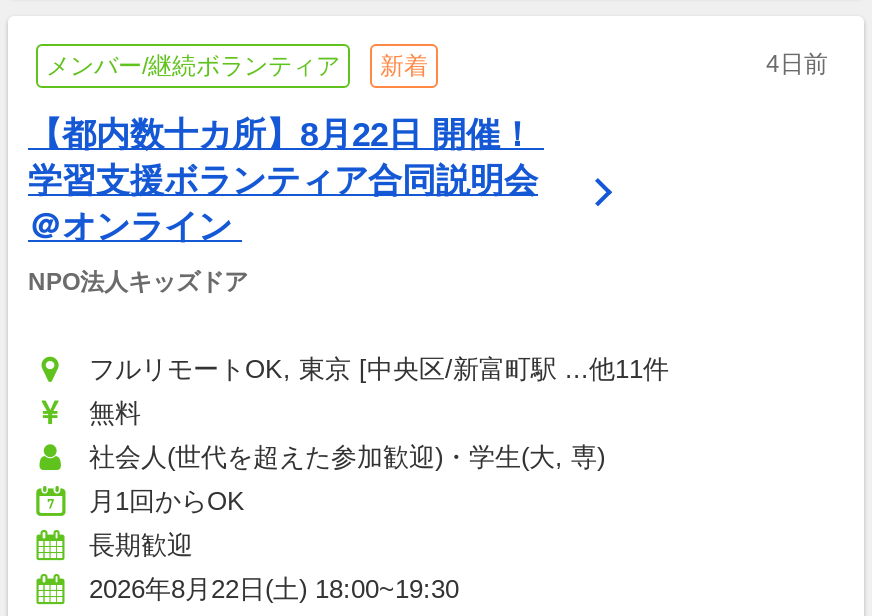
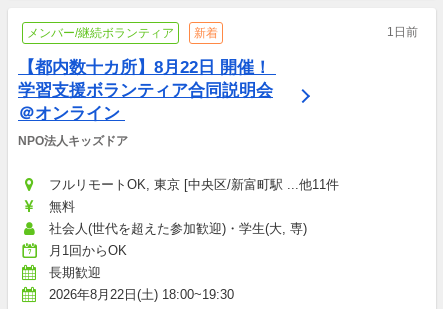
[766,50,828,78] 4日前 -> [387,25,418,39] 1日前

